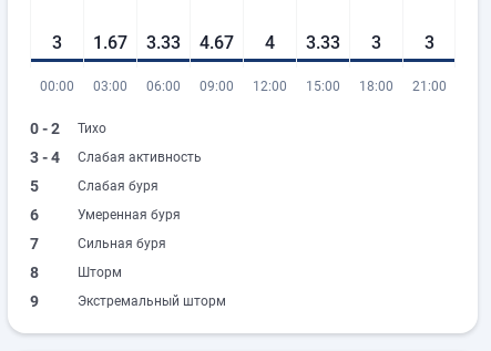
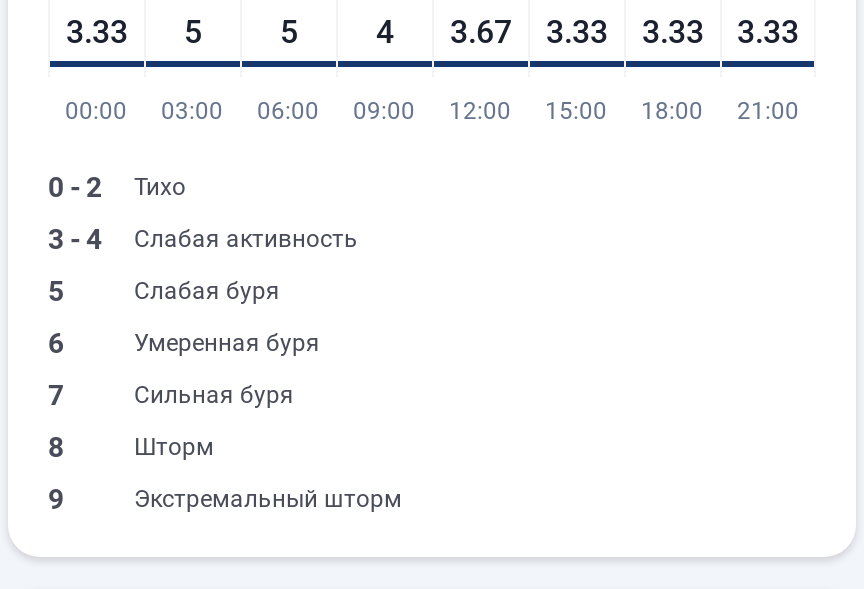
[52,32,62,53] 3 -> [66,13,128,51] 3.33
[93,32,127,53] 1.67 -> [184,13,202,51] 5
[146,32,181,53] 3.33 -> [280,13,298,51] 5
[200,32,234,53] 4.67 -> [376,13,394,51] 4
[265,32,275,53] 4 -> [450,13,512,51] 3.67
[371,32,381,53] 3 -> [642,13,704,51] 3.33
[424,32,434,53] 3 -> [737,13,799,51] 3.33

